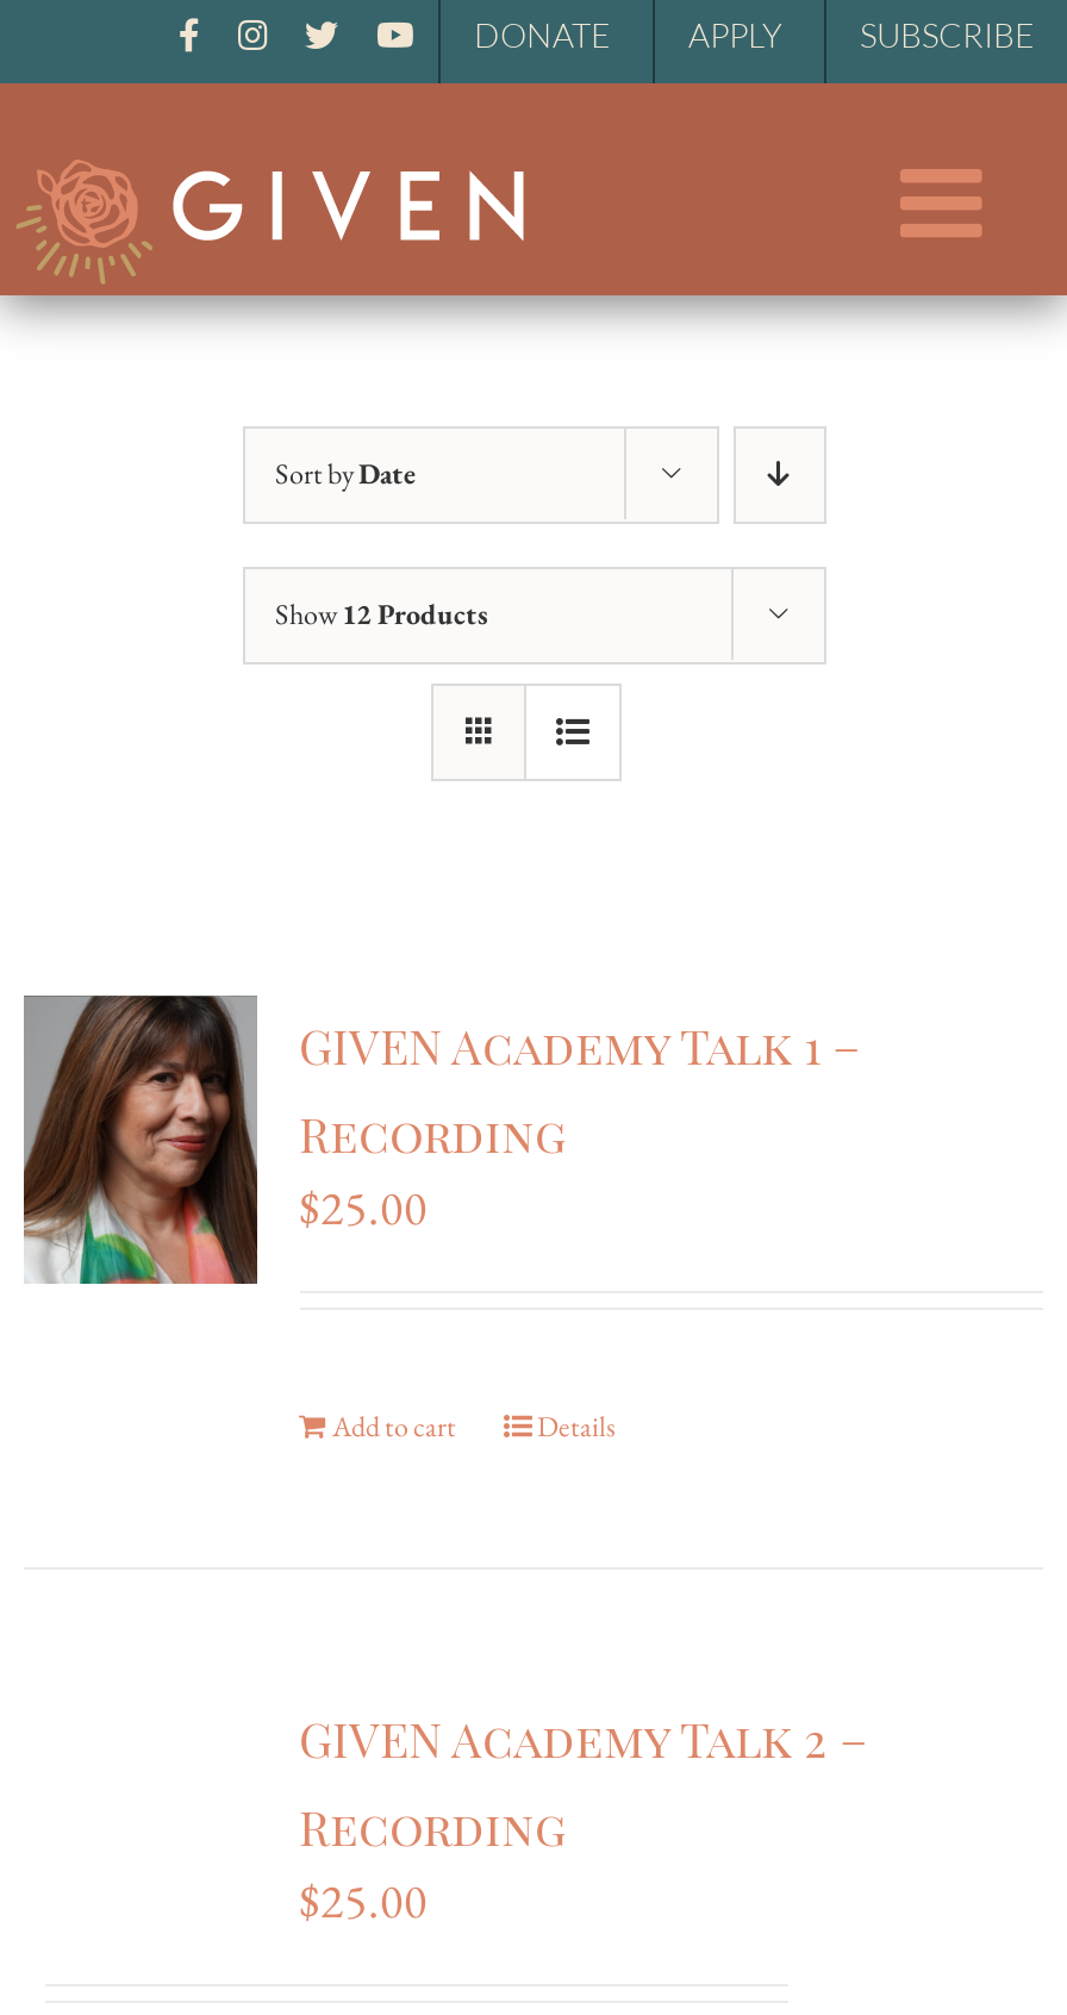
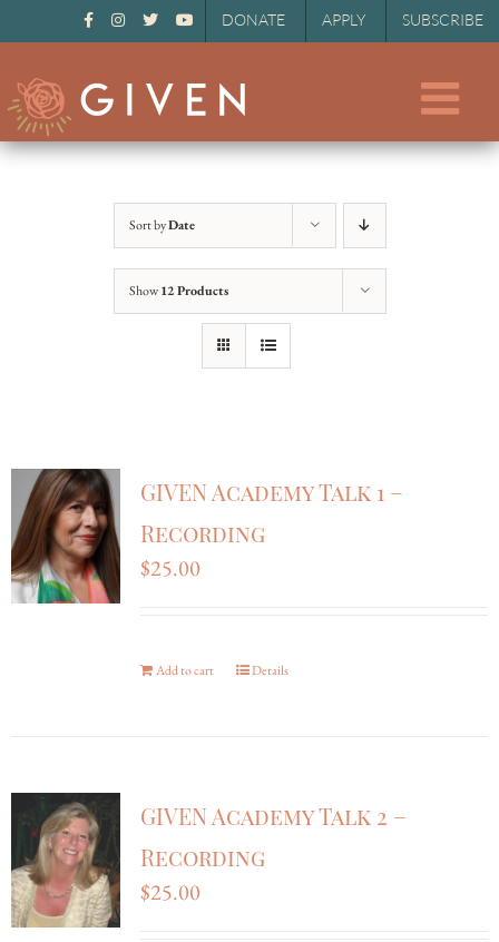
none -> [10,792,121,929] [image]

